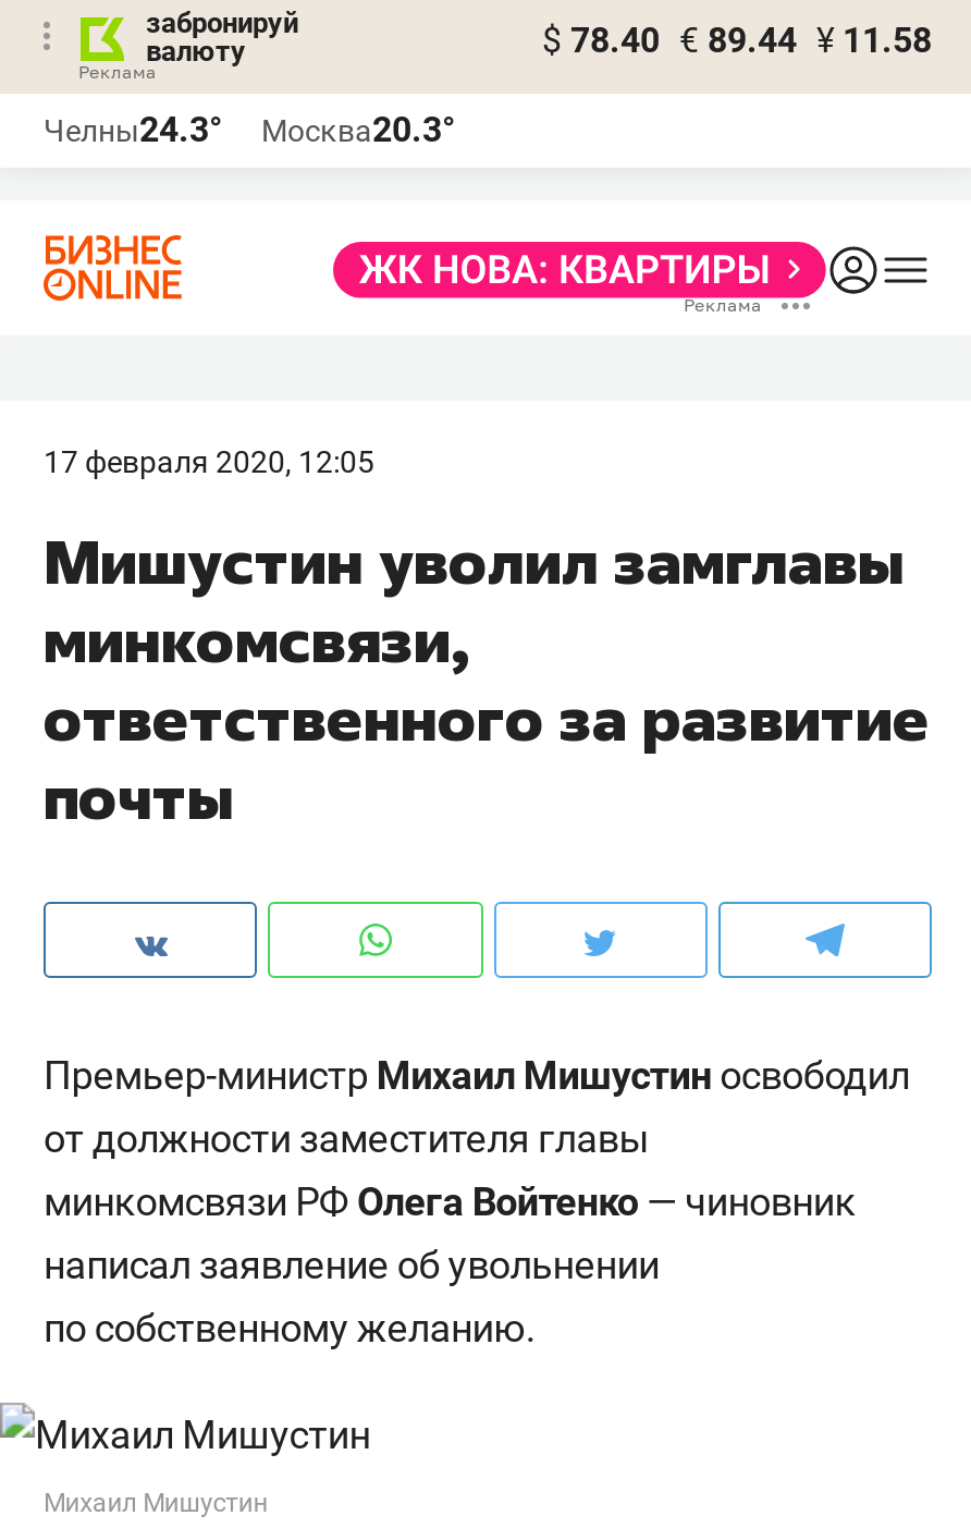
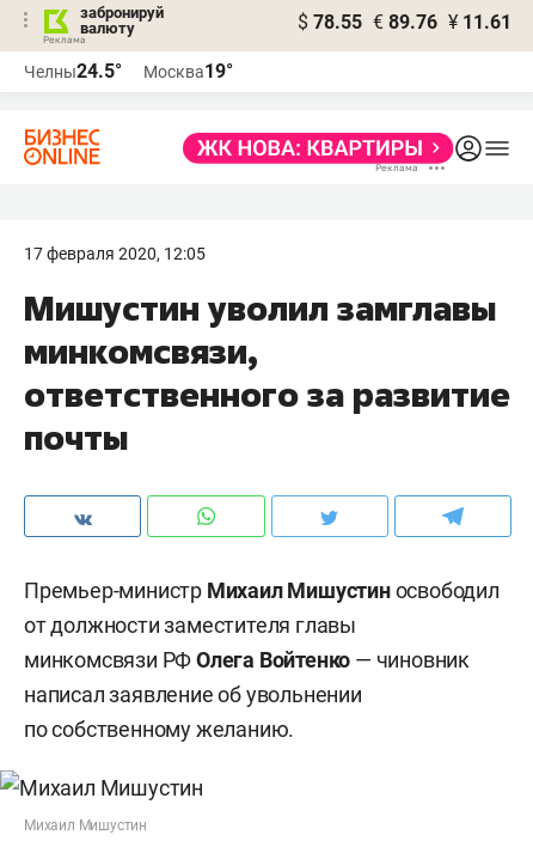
[542,20,932,61] $ 78.40 € 89.44 ¥ 11.58 -> [298,11,511,33] $ 78.55 € 89.76 ¥ 11.61
[44,109,222,150] Челны24.3° -> [24,60,122,83] Челны24.5°
[261,109,455,150] Москва20.3° -> [143,60,233,83] Москва19°

